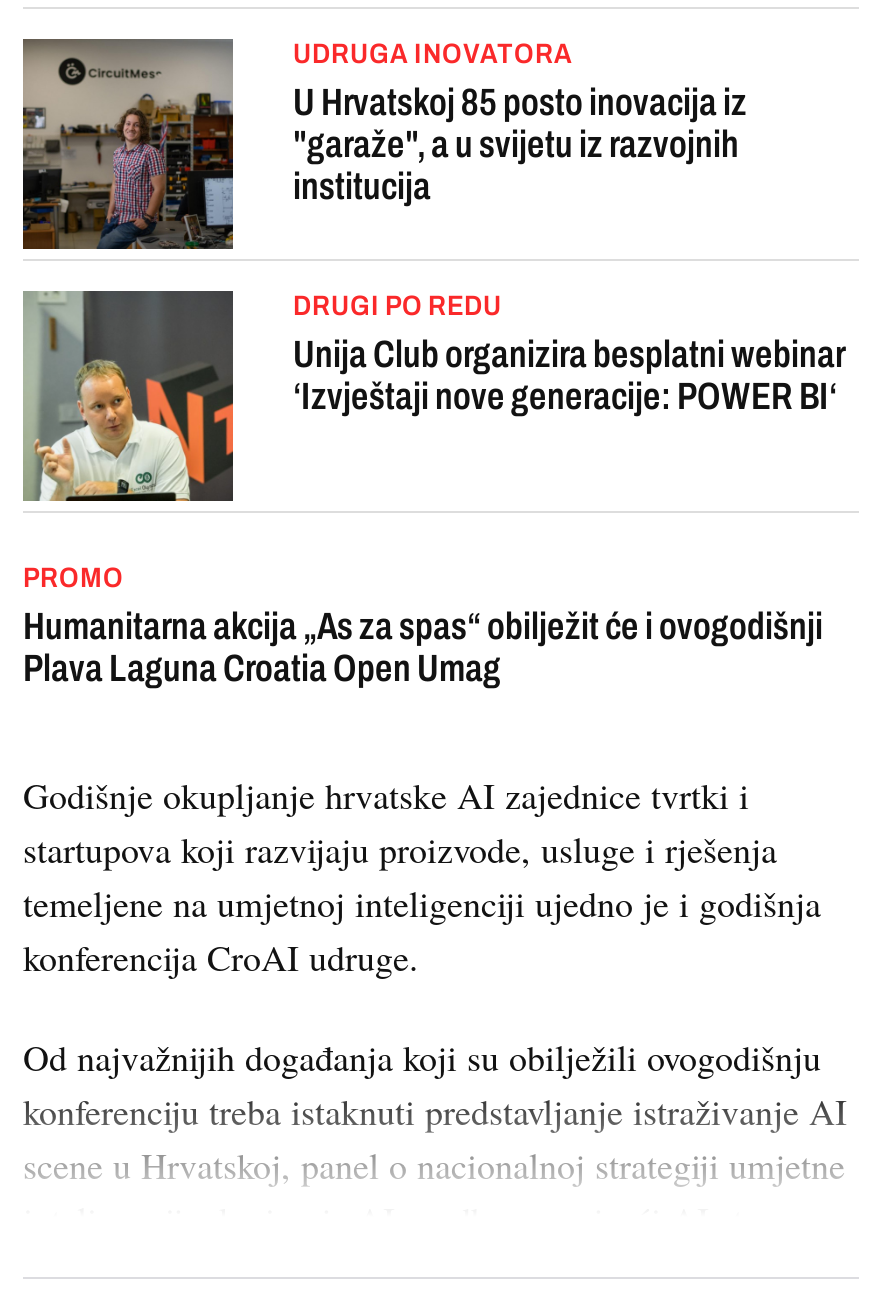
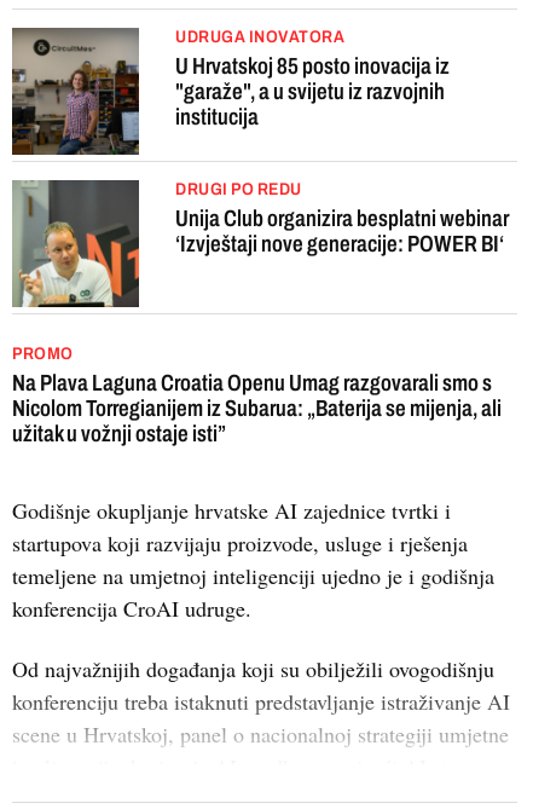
[23,605,823,689] Humanitarna akcija „As za spas“ obilježit će i ovogodišnji | Plava Laguna Croatia Open Umag -> [12,370,502,446] Na Plava Laguna Croatia Openu Umag razgovarali smo s | Nicolom Torregianijem iz Subarua: „Baterija se mijenja, ali | užitak u vožnji ostaje isti”

